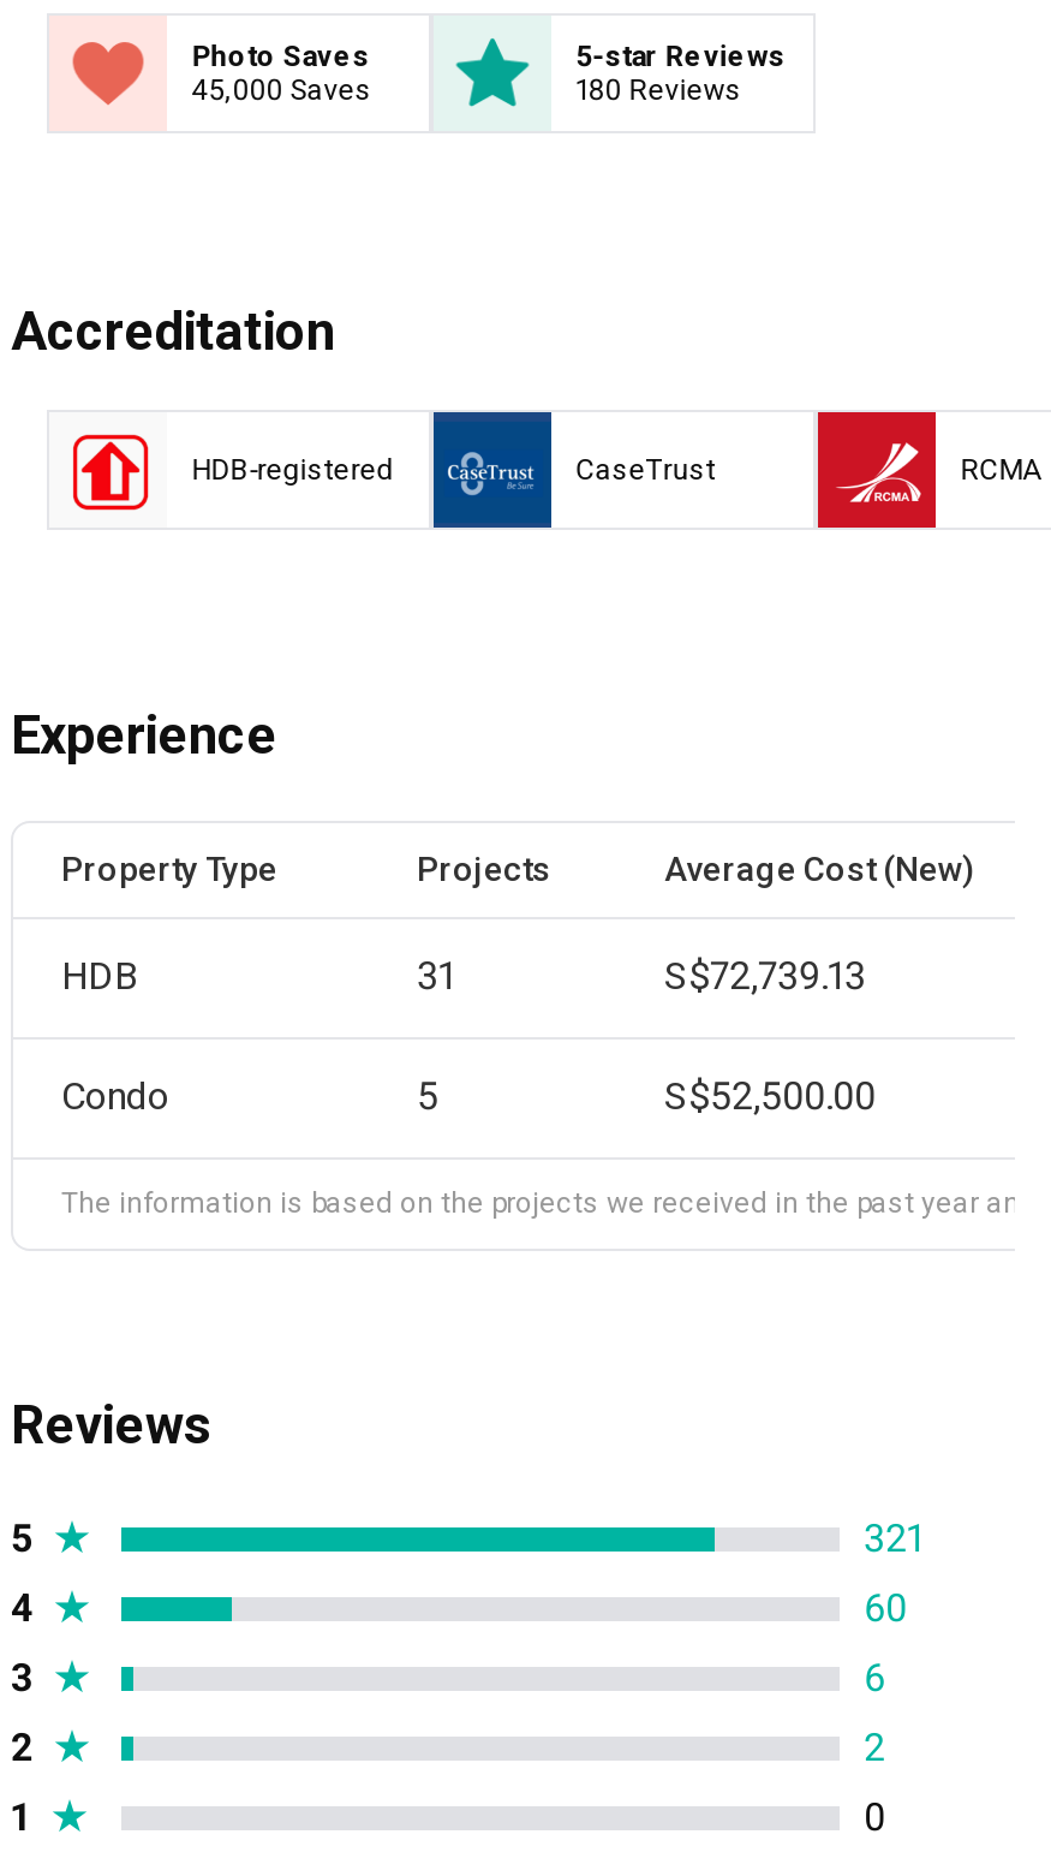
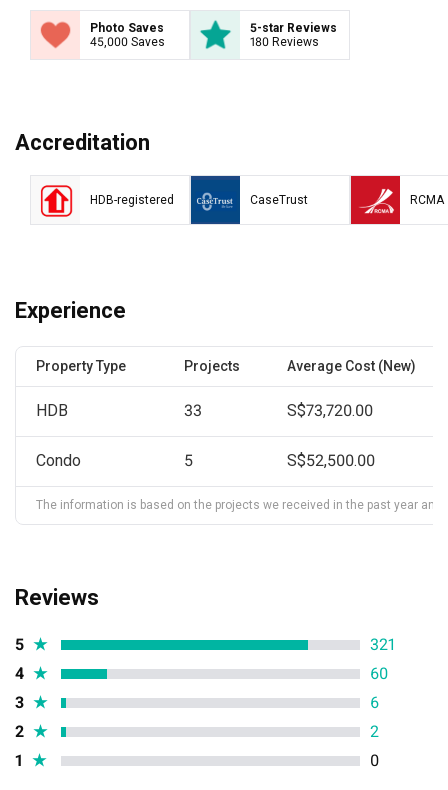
[417,953,866,999] 31 | S$72,739.13 -> [184,401,373,420] 33 | S$73,720.00

